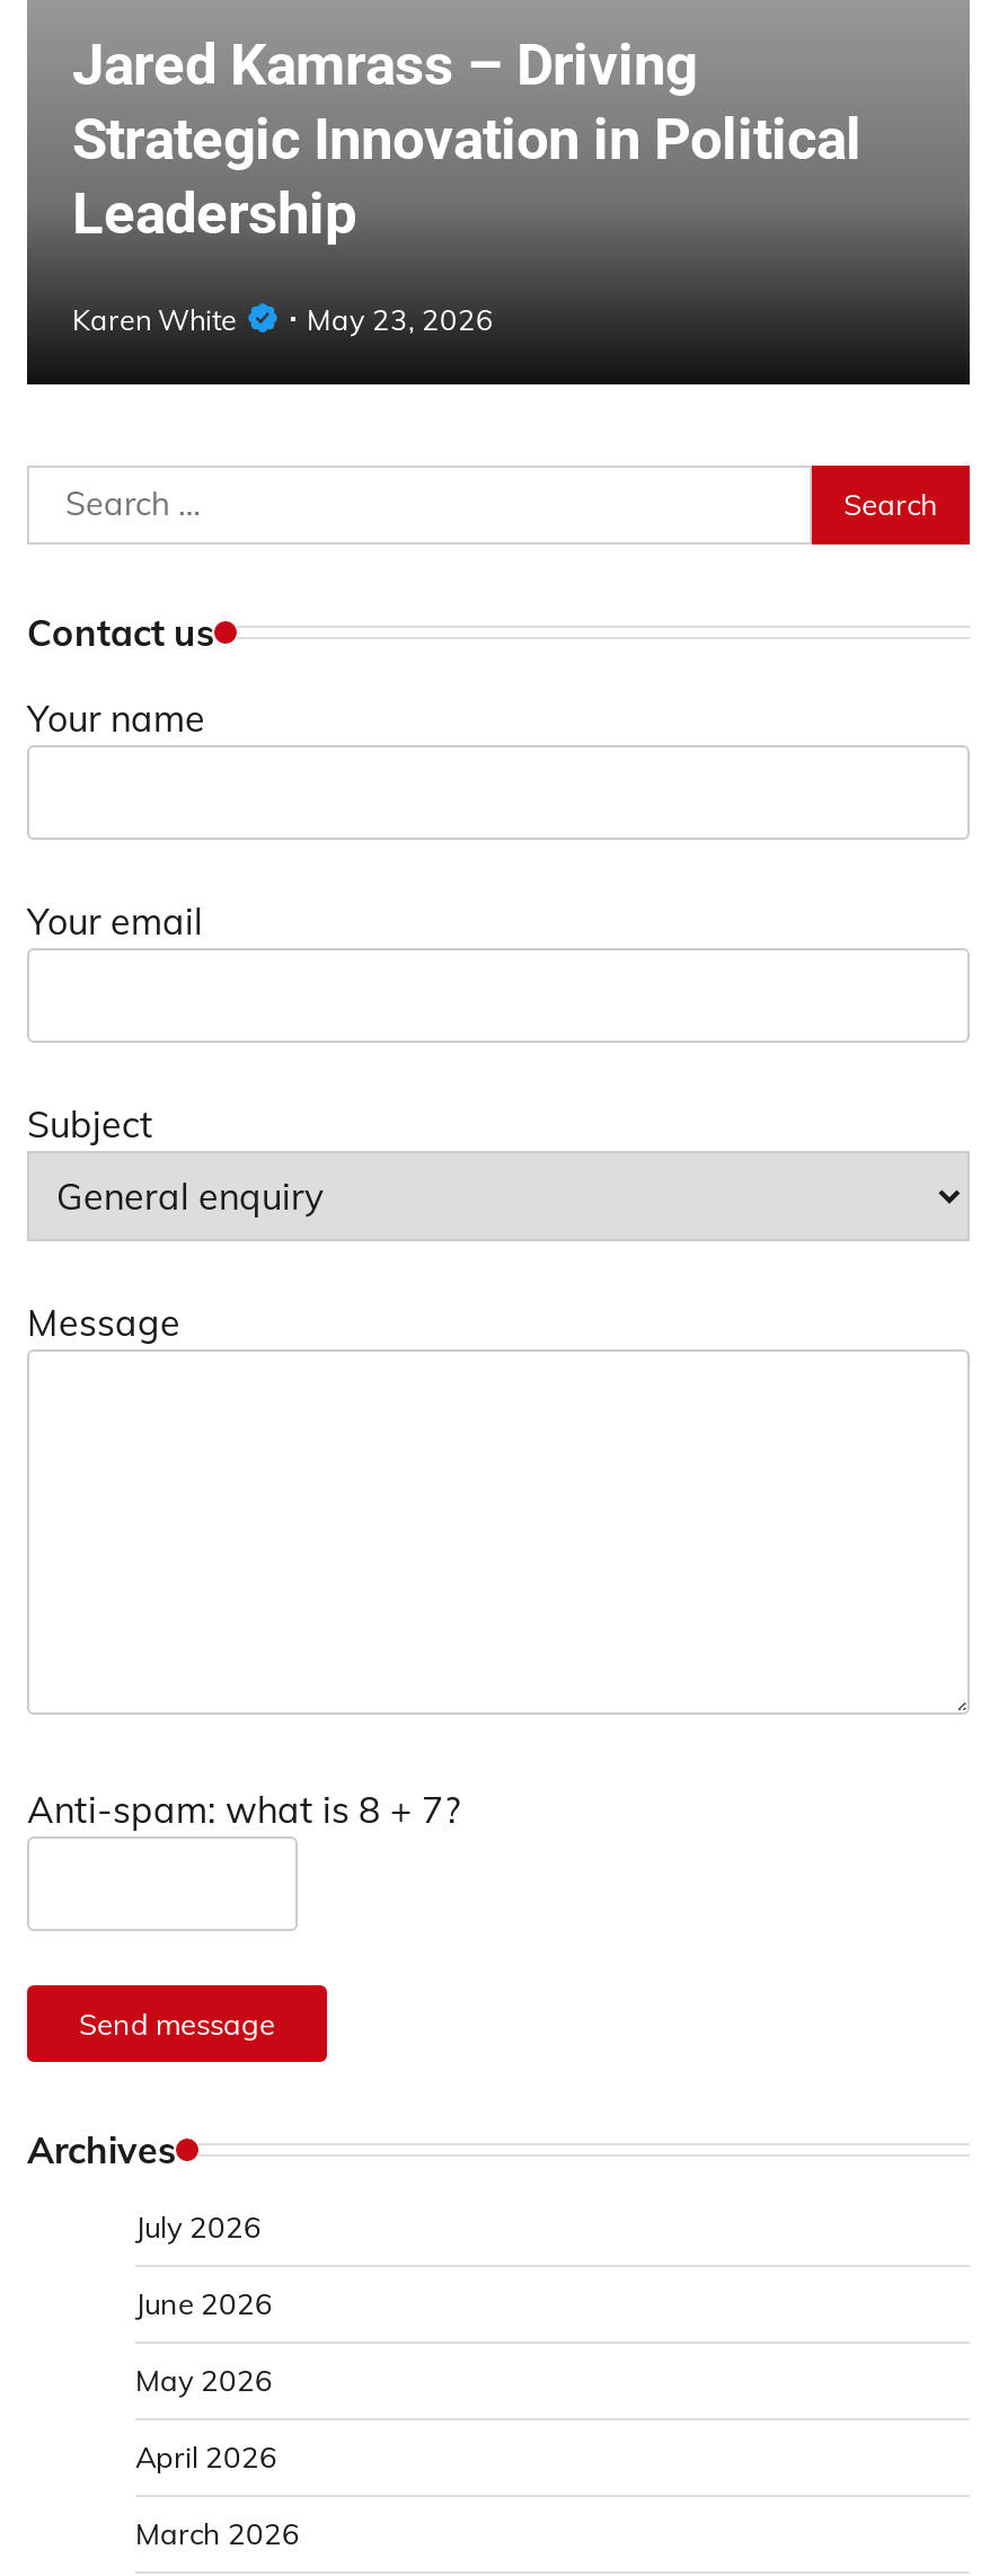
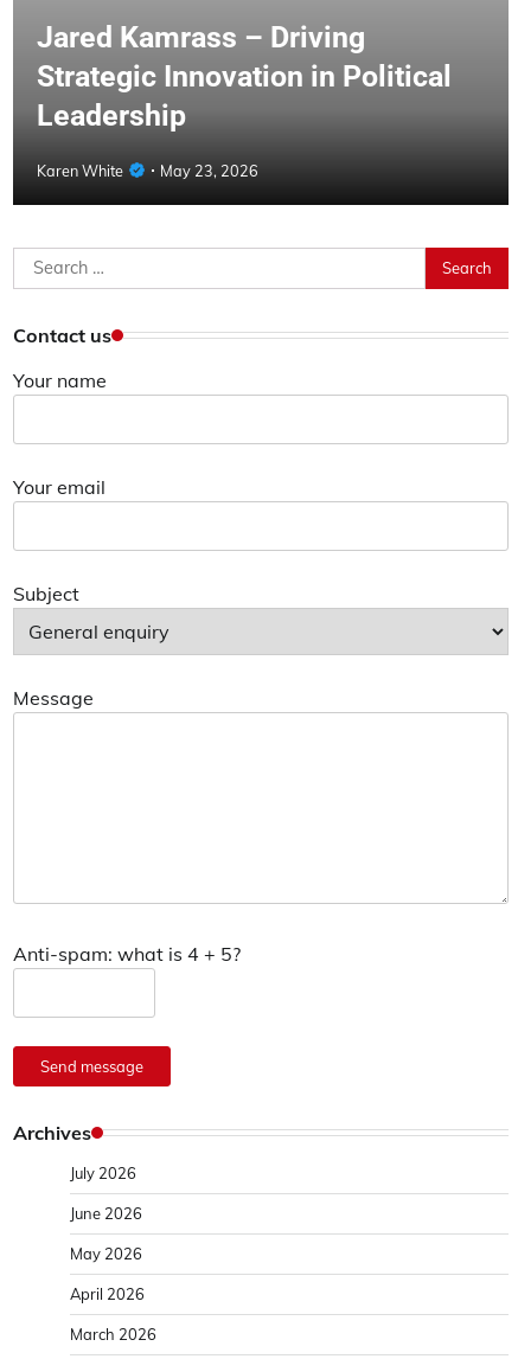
[27,1786,460,1831] Anti-spam: what is 8 + 7? -> [13,942,241,965] Anti-spam: what is 4 + 5?

